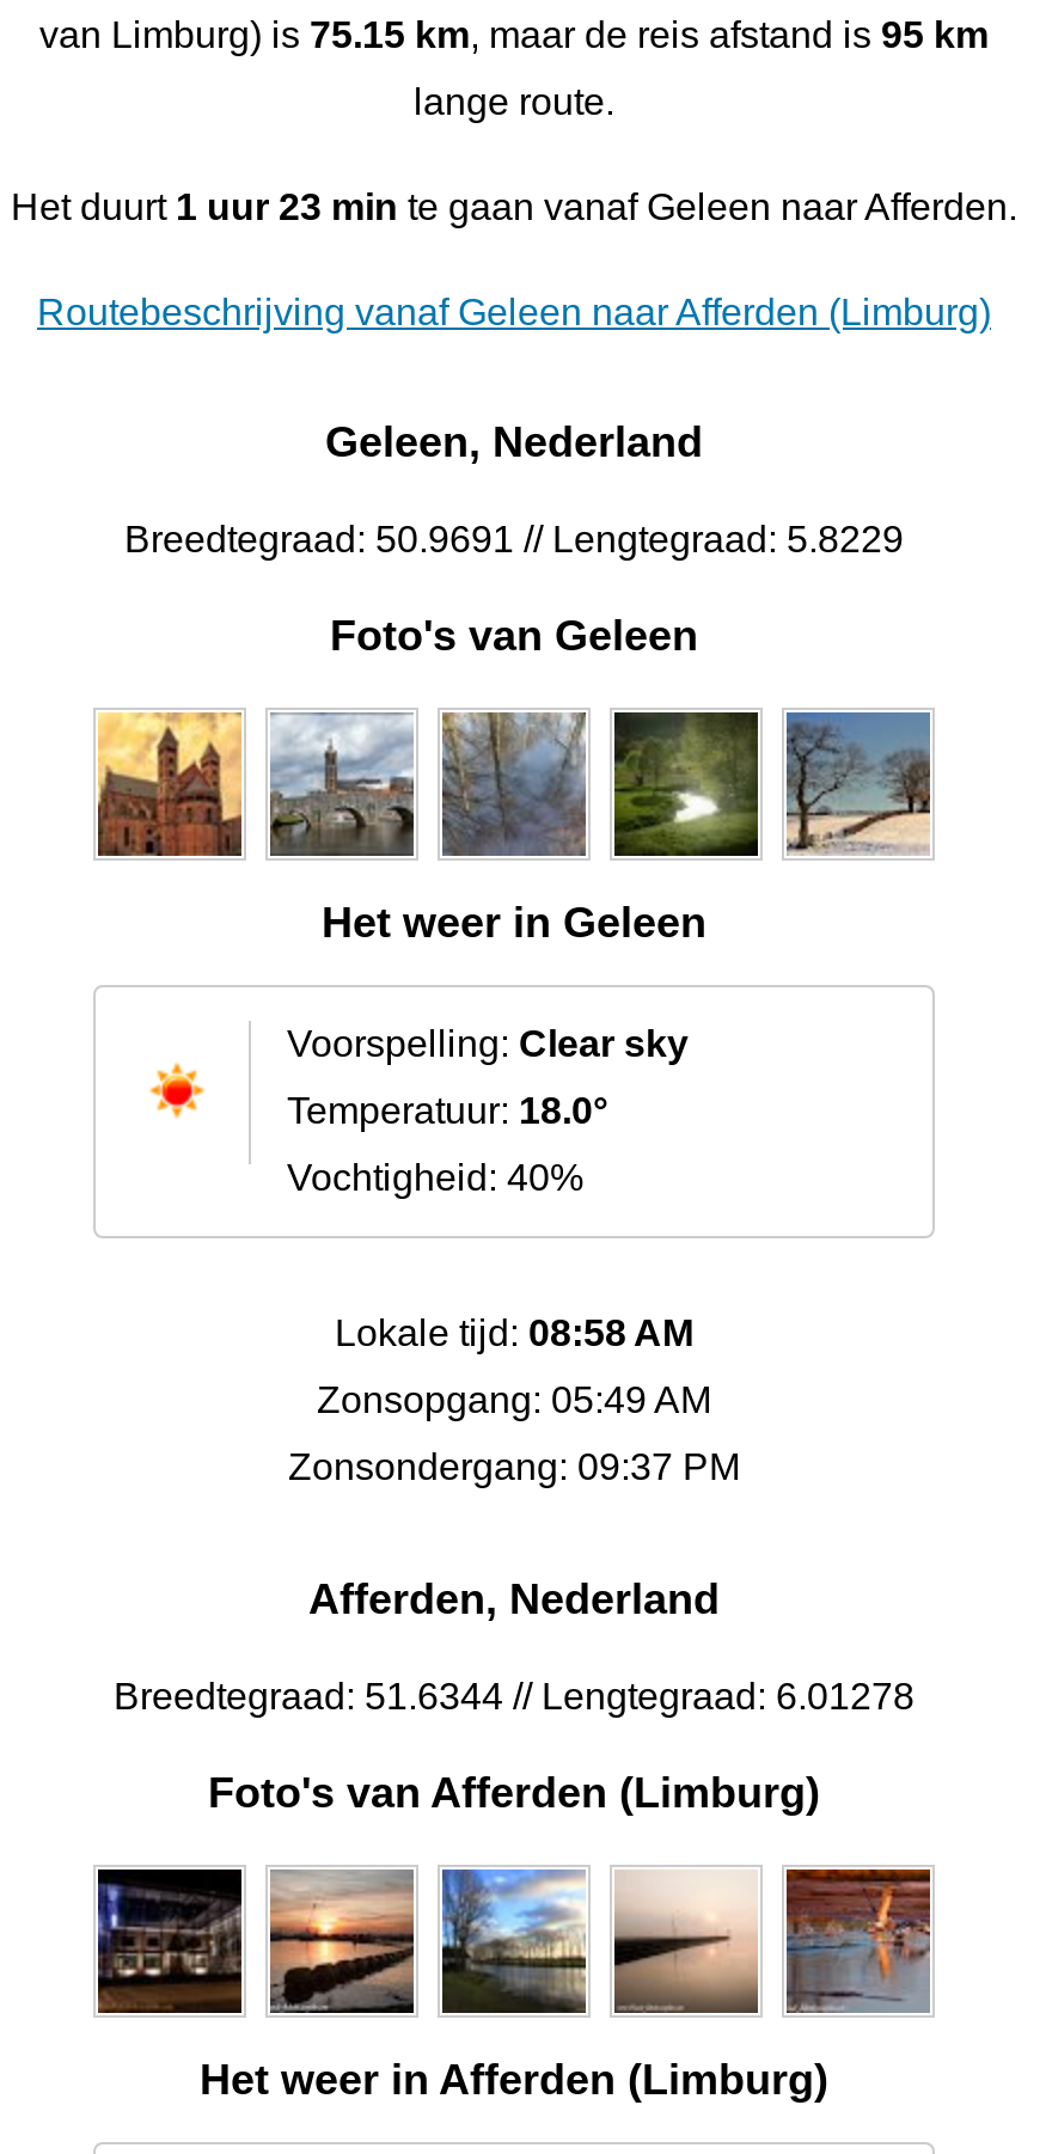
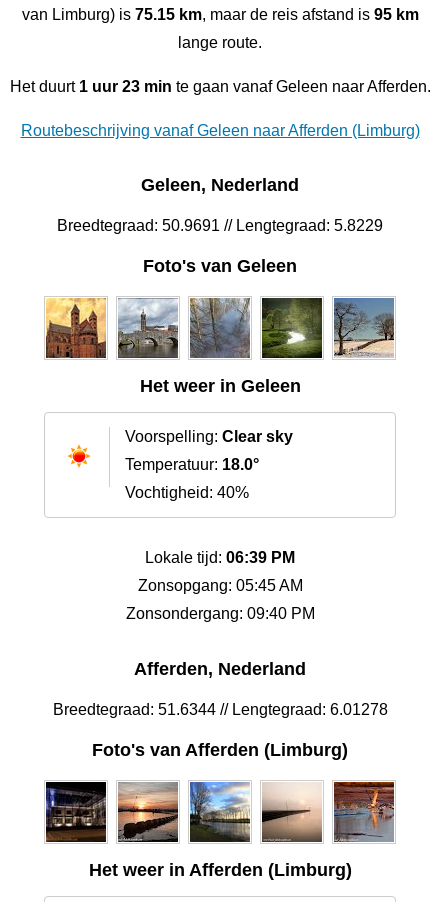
[335,1313,693,1354] Lokale tijd: 08:58 AM -> [145,549,295,566] Lokale tijd: 06:39 PM
[317,1380,711,1421] Zonsopgang: 05:49 AM -> [137,577,302,594] Zonsopgang: 05:45 AM
[288,1447,740,1488] Zonsondergang: 09:37 PM -> [125,605,314,622] Zonsondergang: 09:40 PM

